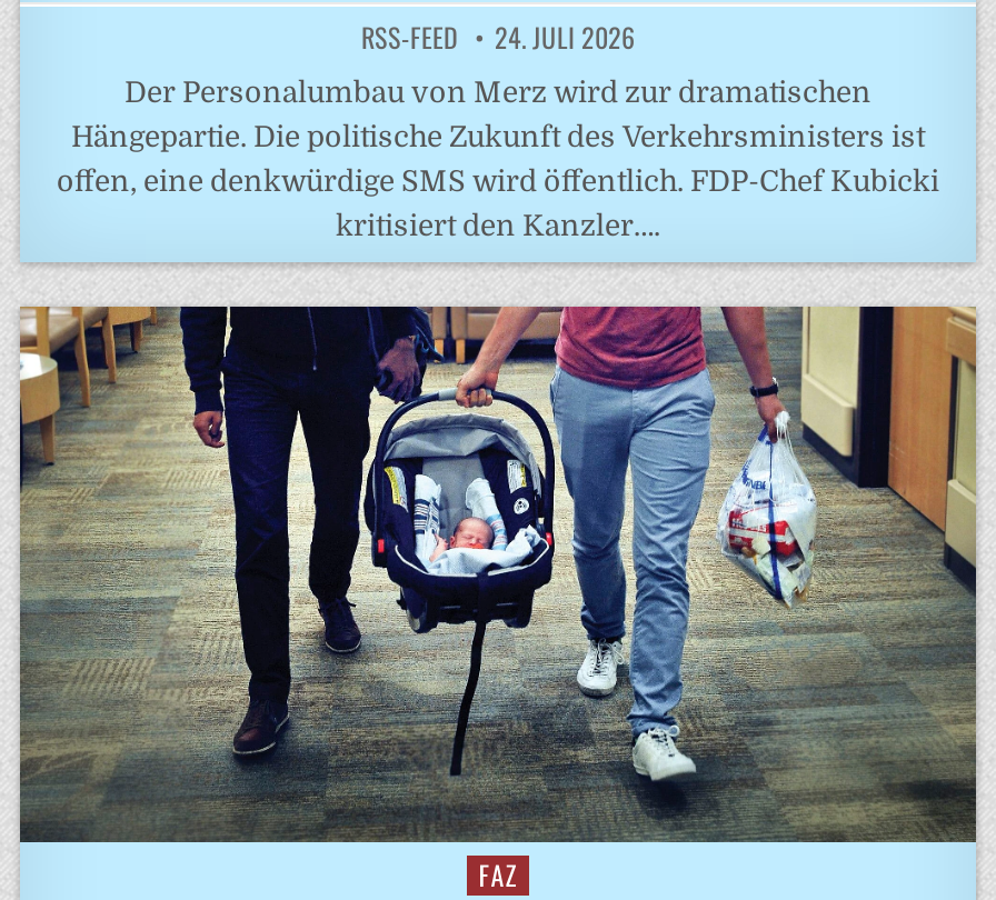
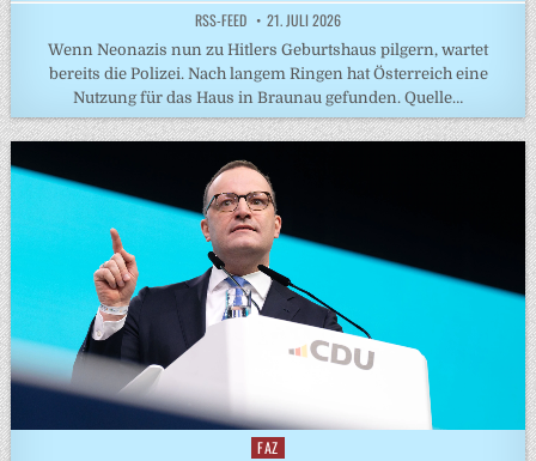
[361,18,635,55] RSS-FEED 24. JULI 2026 -> [195,9,341,30] RSS-FEED 21. JULI 2026
[57,75,939,242] Der Personalumbau von Merz wird zur dramatischen | Hängepartie. Die politische Zukunft des Verkehrsministers ist | offen, eine denkwürdige SMS wird öffentlich. FDP-Chef Kubicki | kritisiert den Kanzler…. -> [48,41,488,106] Wenn Neonazis nun zu Hitlers Geburtshaus pilgern, wartet | bereits die Polizei. Nach langem Ringen hat Österreich eine | Nutzung für das Haus in Braunau gefunden. Quelle…
[18,304,978,844] [image] -> [10,140,526,431] [image]

